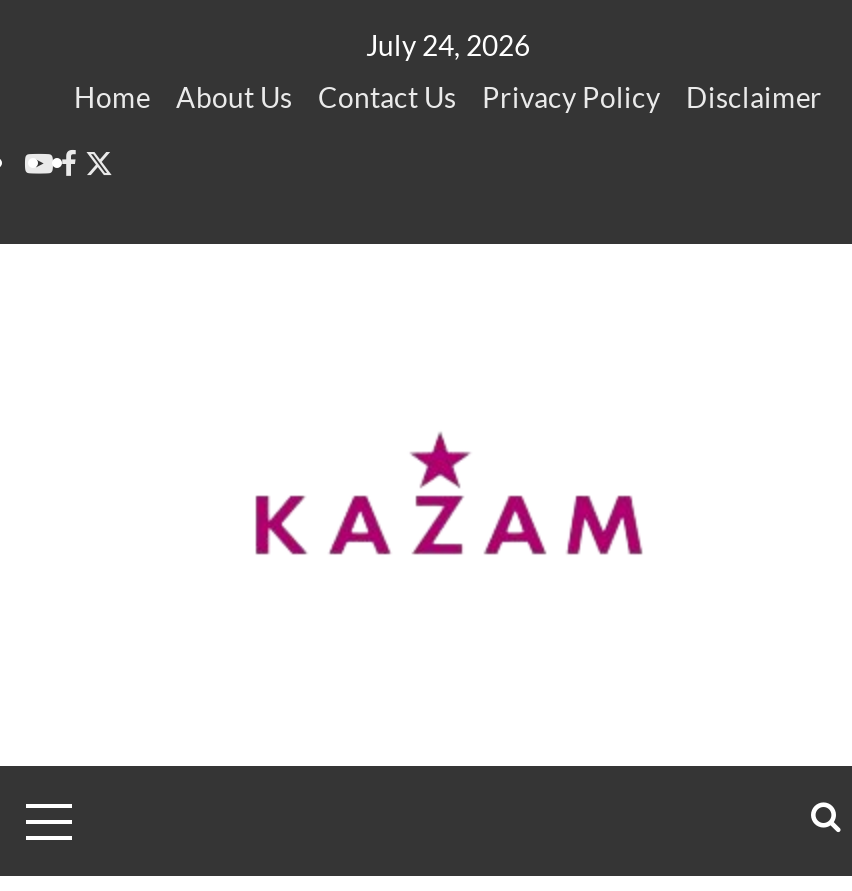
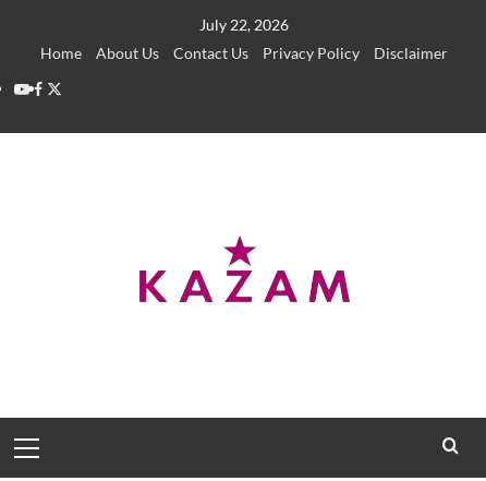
[366,28,530,62] July 24, 2026 -> [199,15,289,34] July 22, 2026

